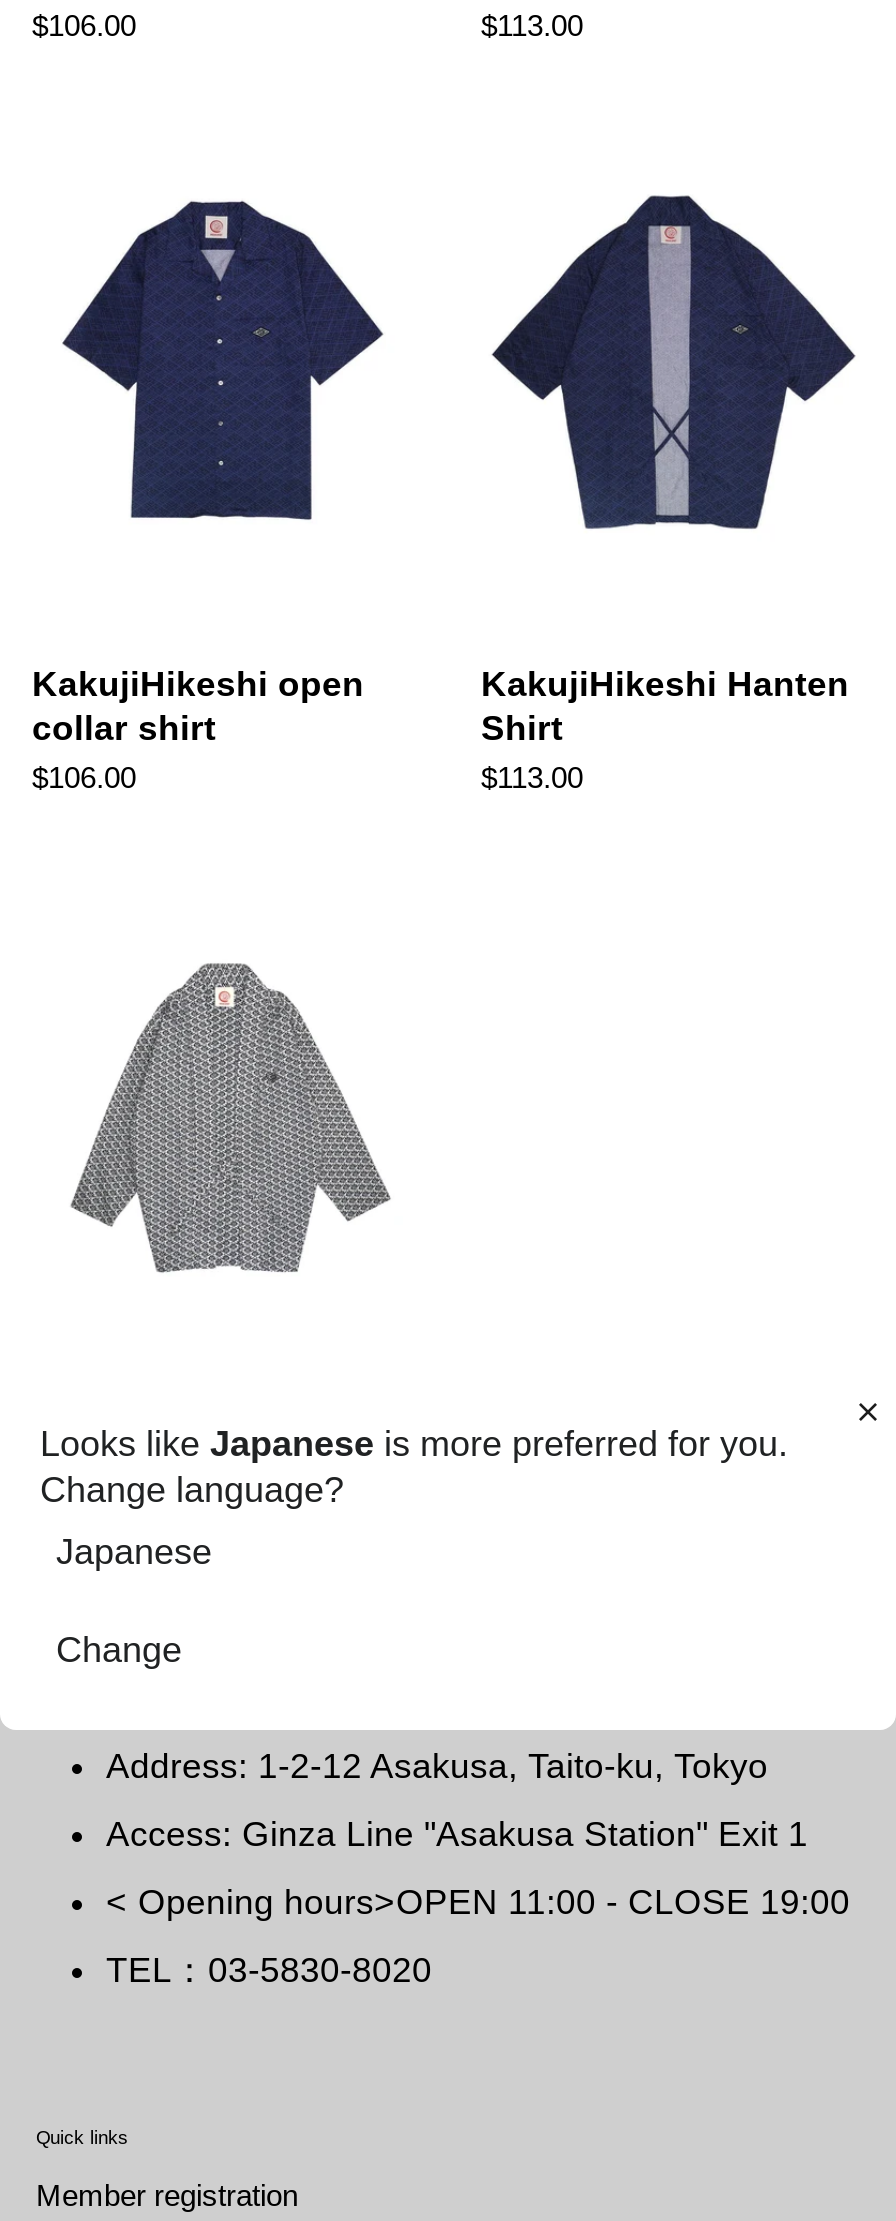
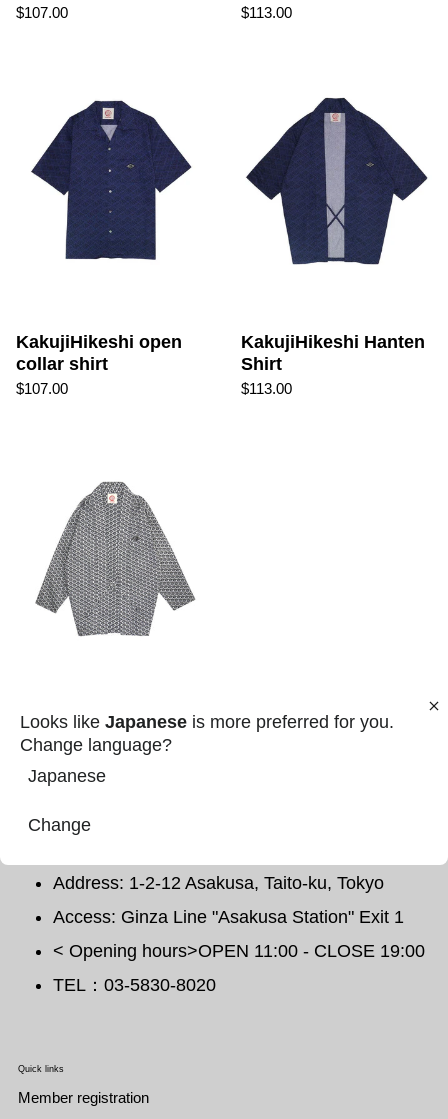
[32,8,136,42] $106.00 -> [16,4,68,21] $107.00
[32,761,136,795] $106.00 -> [16,380,68,397] $107.00

